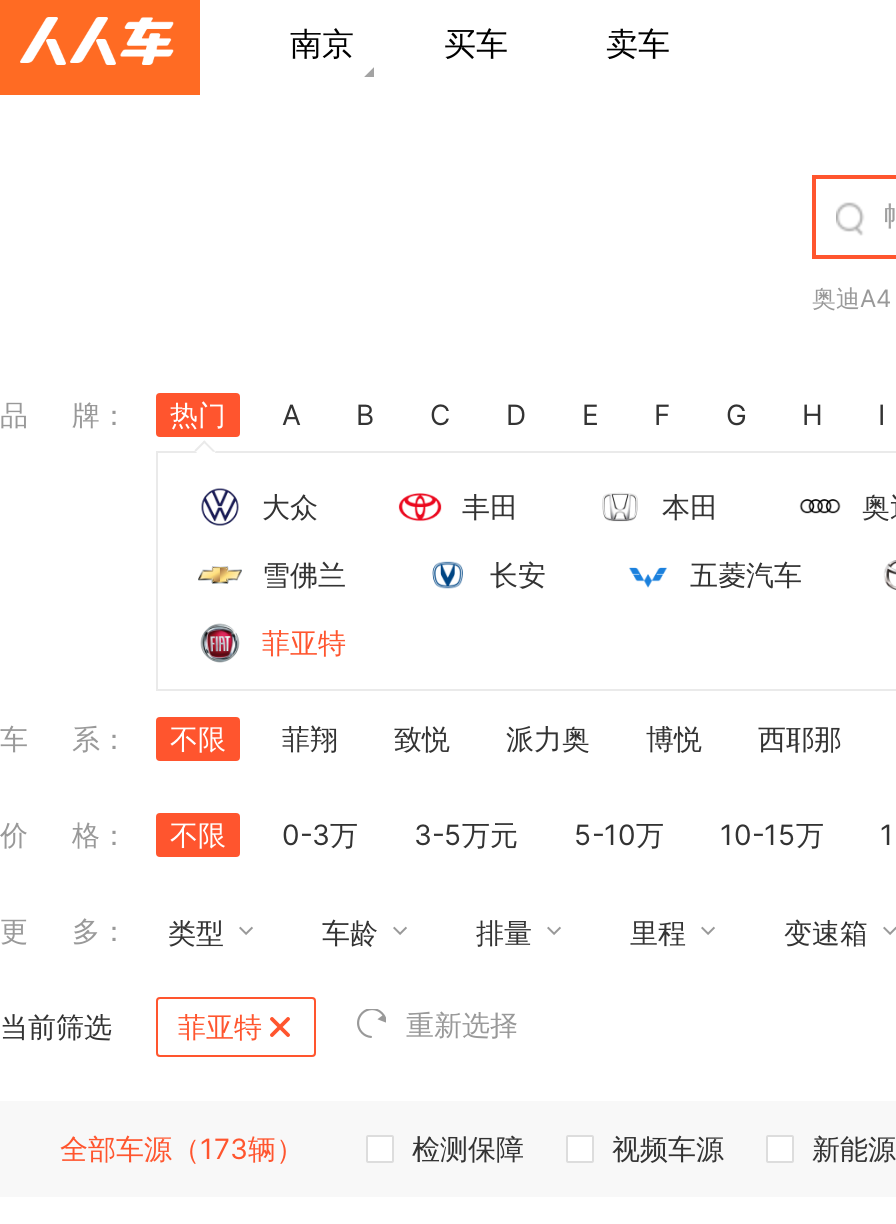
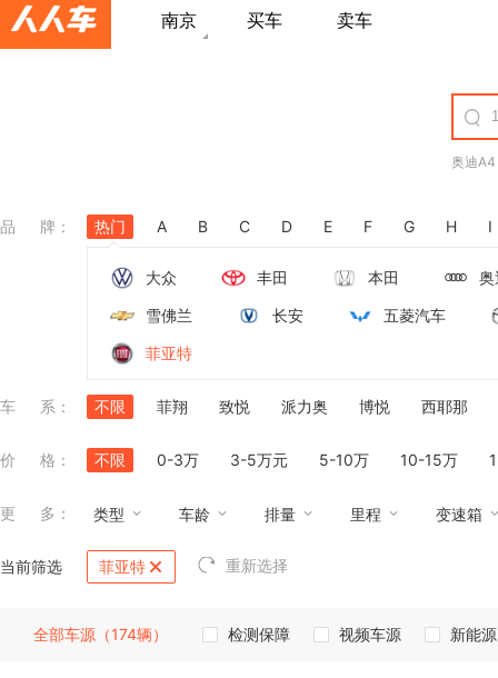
[60,1131,304,1165] 全部车源（173辆） -> [33,625,168,644] 全部车源（174辆）

